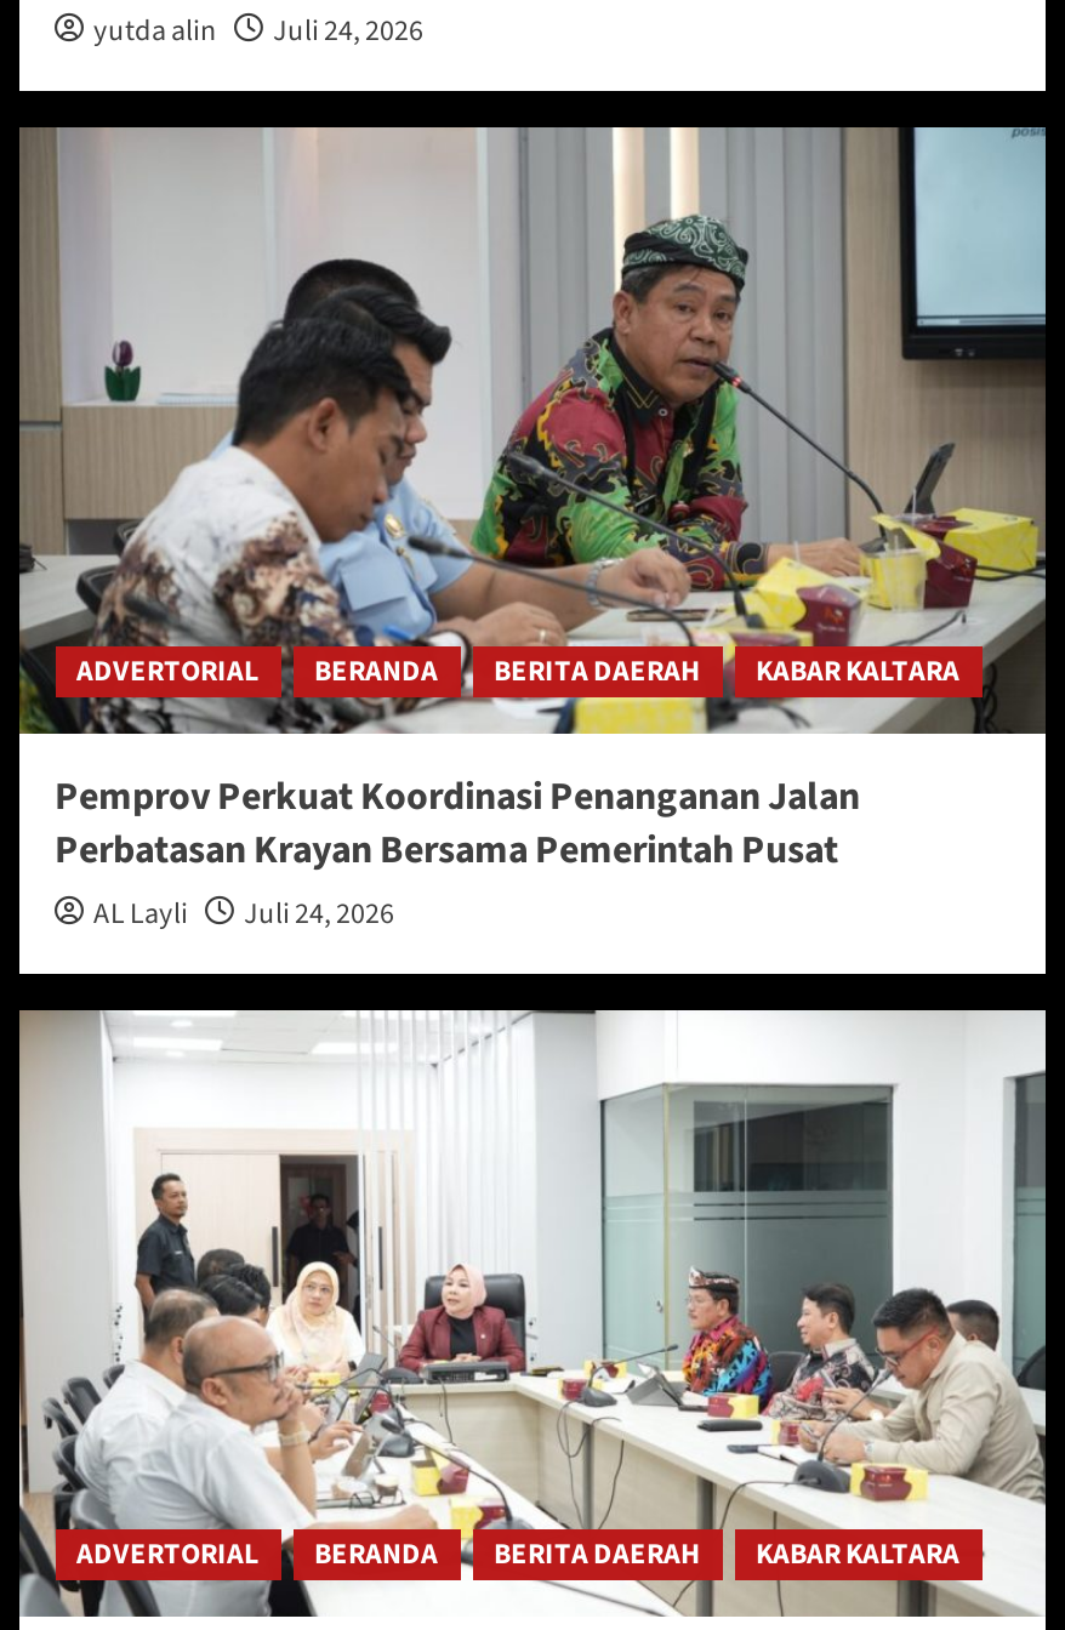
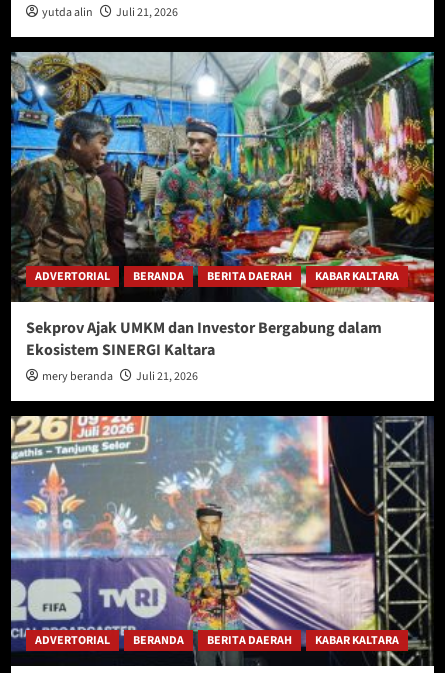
[93,10,423,51] yutda alin Juli 24, 2026 -> [41,4,177,21] yutda alin Juli 21, 2026
[17,126,1048,934] [image] | Pemprov Perkuat Koordinasi Penanganan Jalan | Perbatasan Krayan Bersama Pemerintah Pusat | AL Layli | Juli 24, 2026 -> [10,51,435,385] [image] | Sekprov Ajak UMKM dan Investor Bergabung dalam | Ekosistem SINERGI Kaltara | mery beranda | Juli 21, 2026
[17,1007,1048,1618] [image] -> [10,415,434,667] [image]

